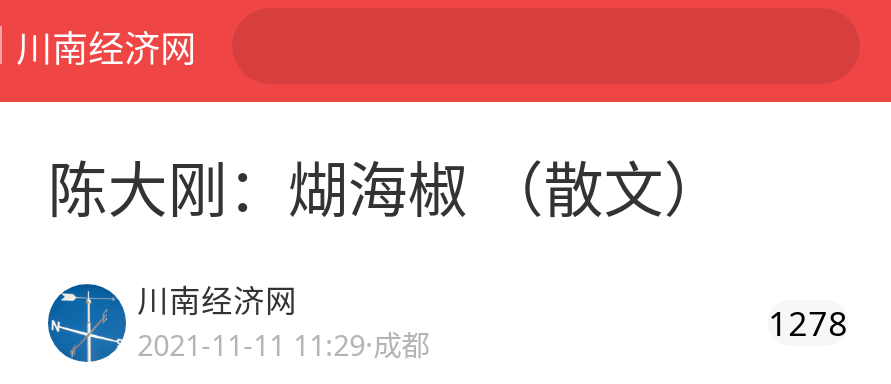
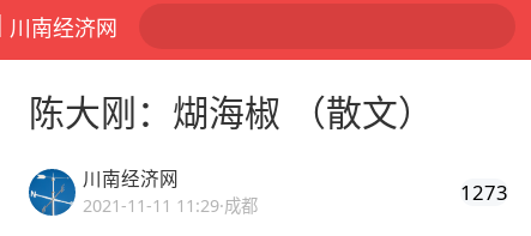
[768,299,848,345] 1278 -> [460,178,508,206] 1273

